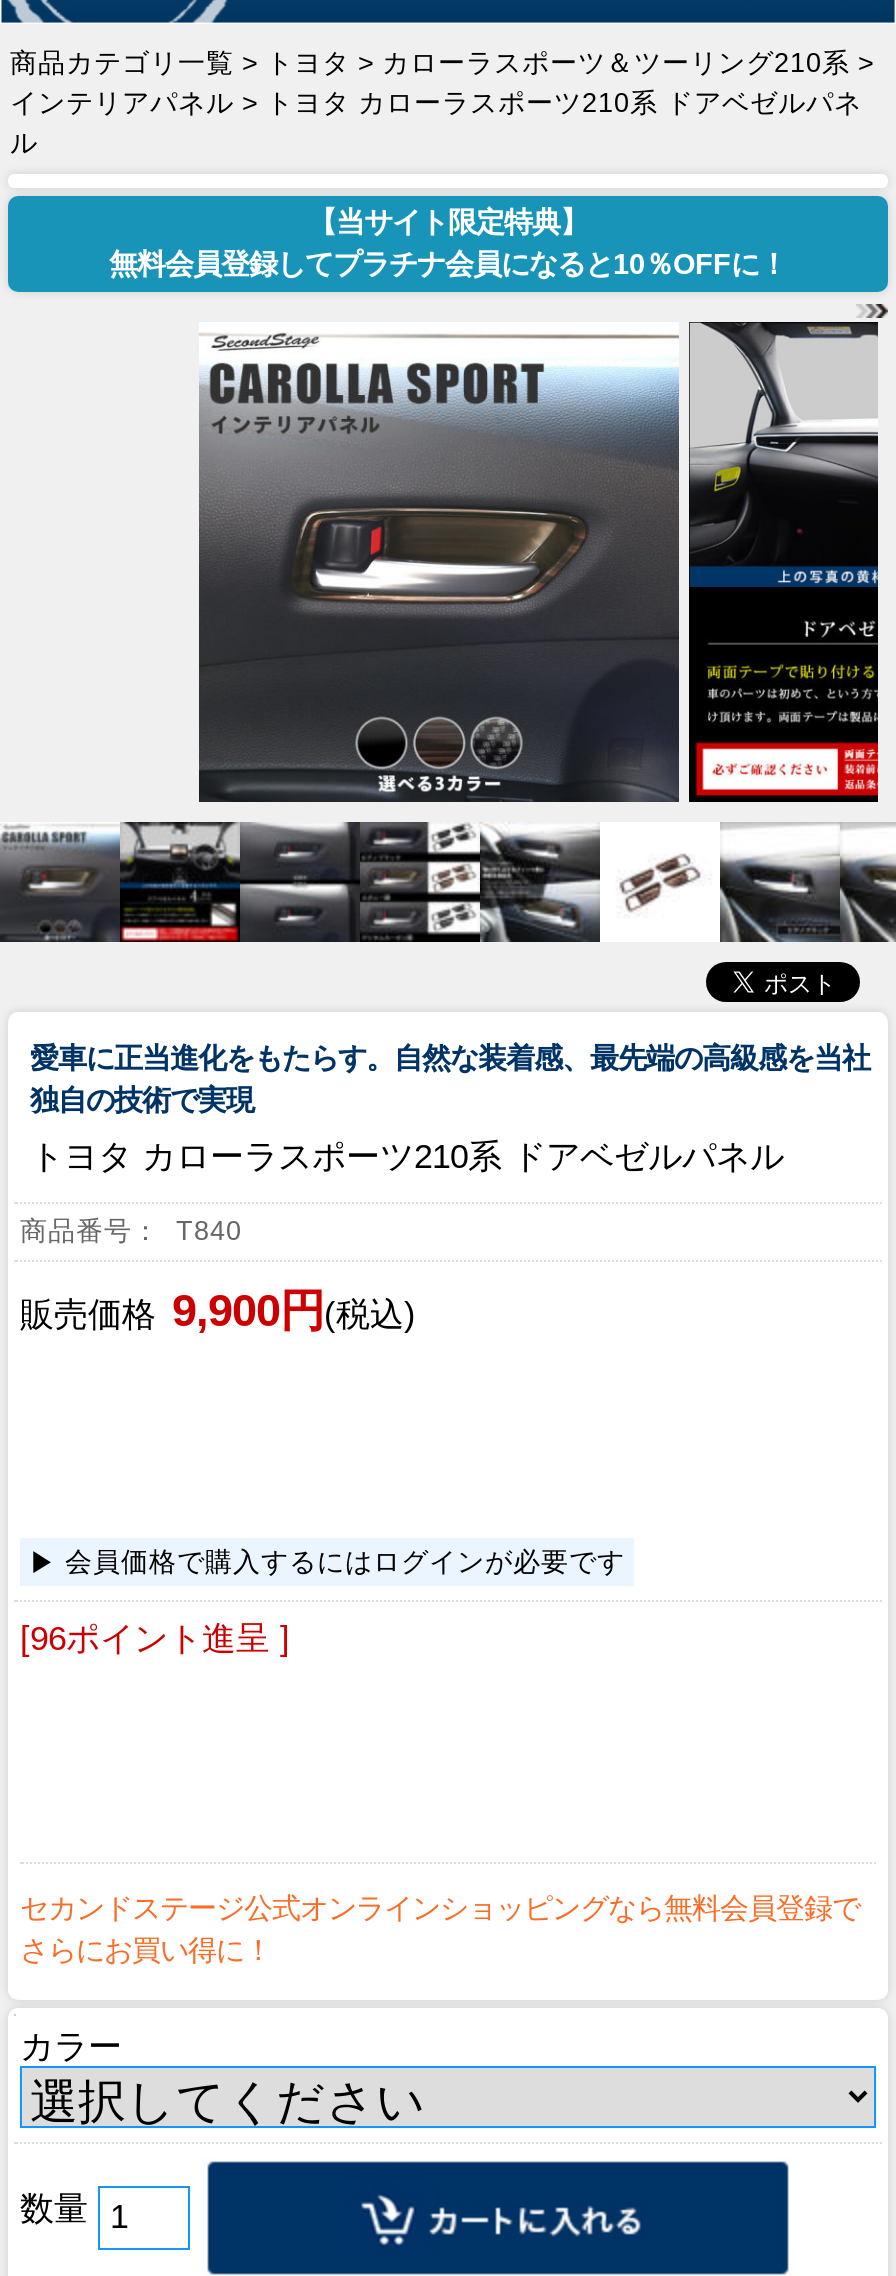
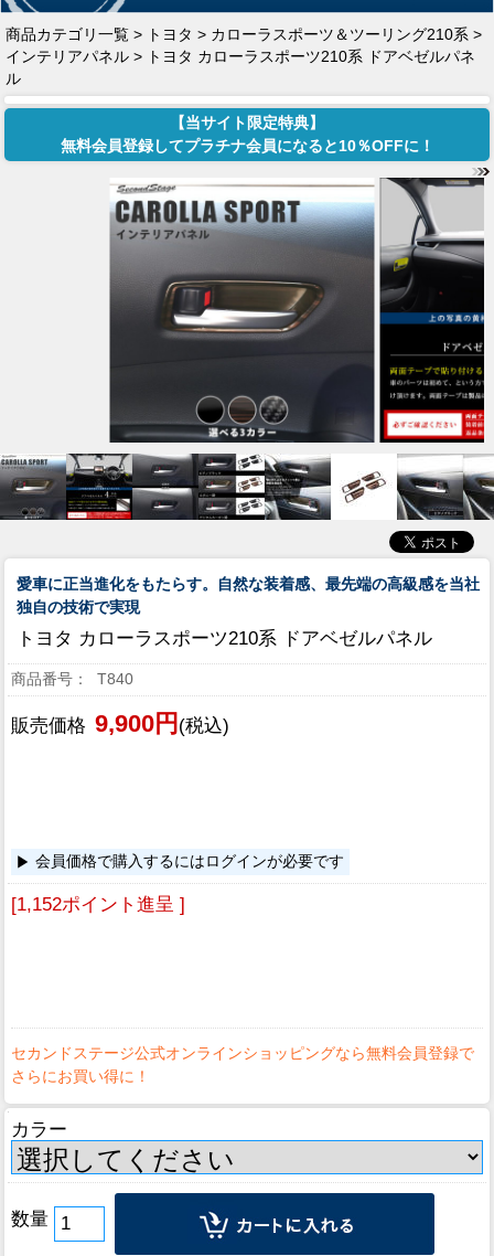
[20,1620,290,1658] [96ポイント進呈 ] -> [11,894,185,915] [1,152ポイント進呈 ]

